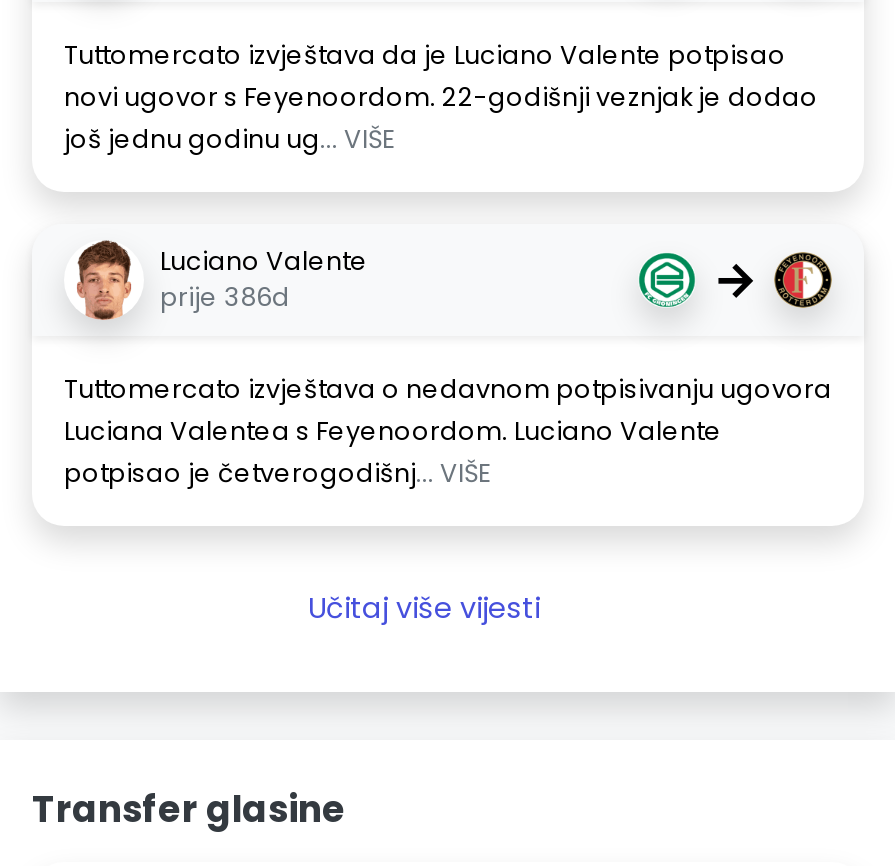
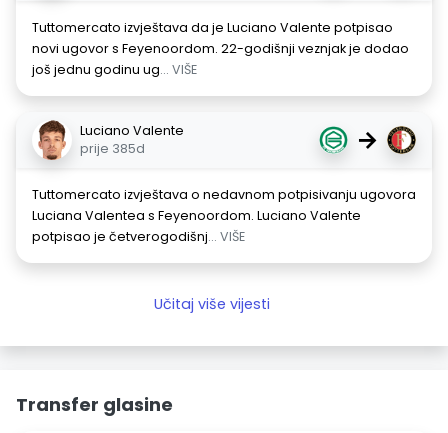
[160,280,290,314] prije 386d -> [80,140,145,157] prije 385d

